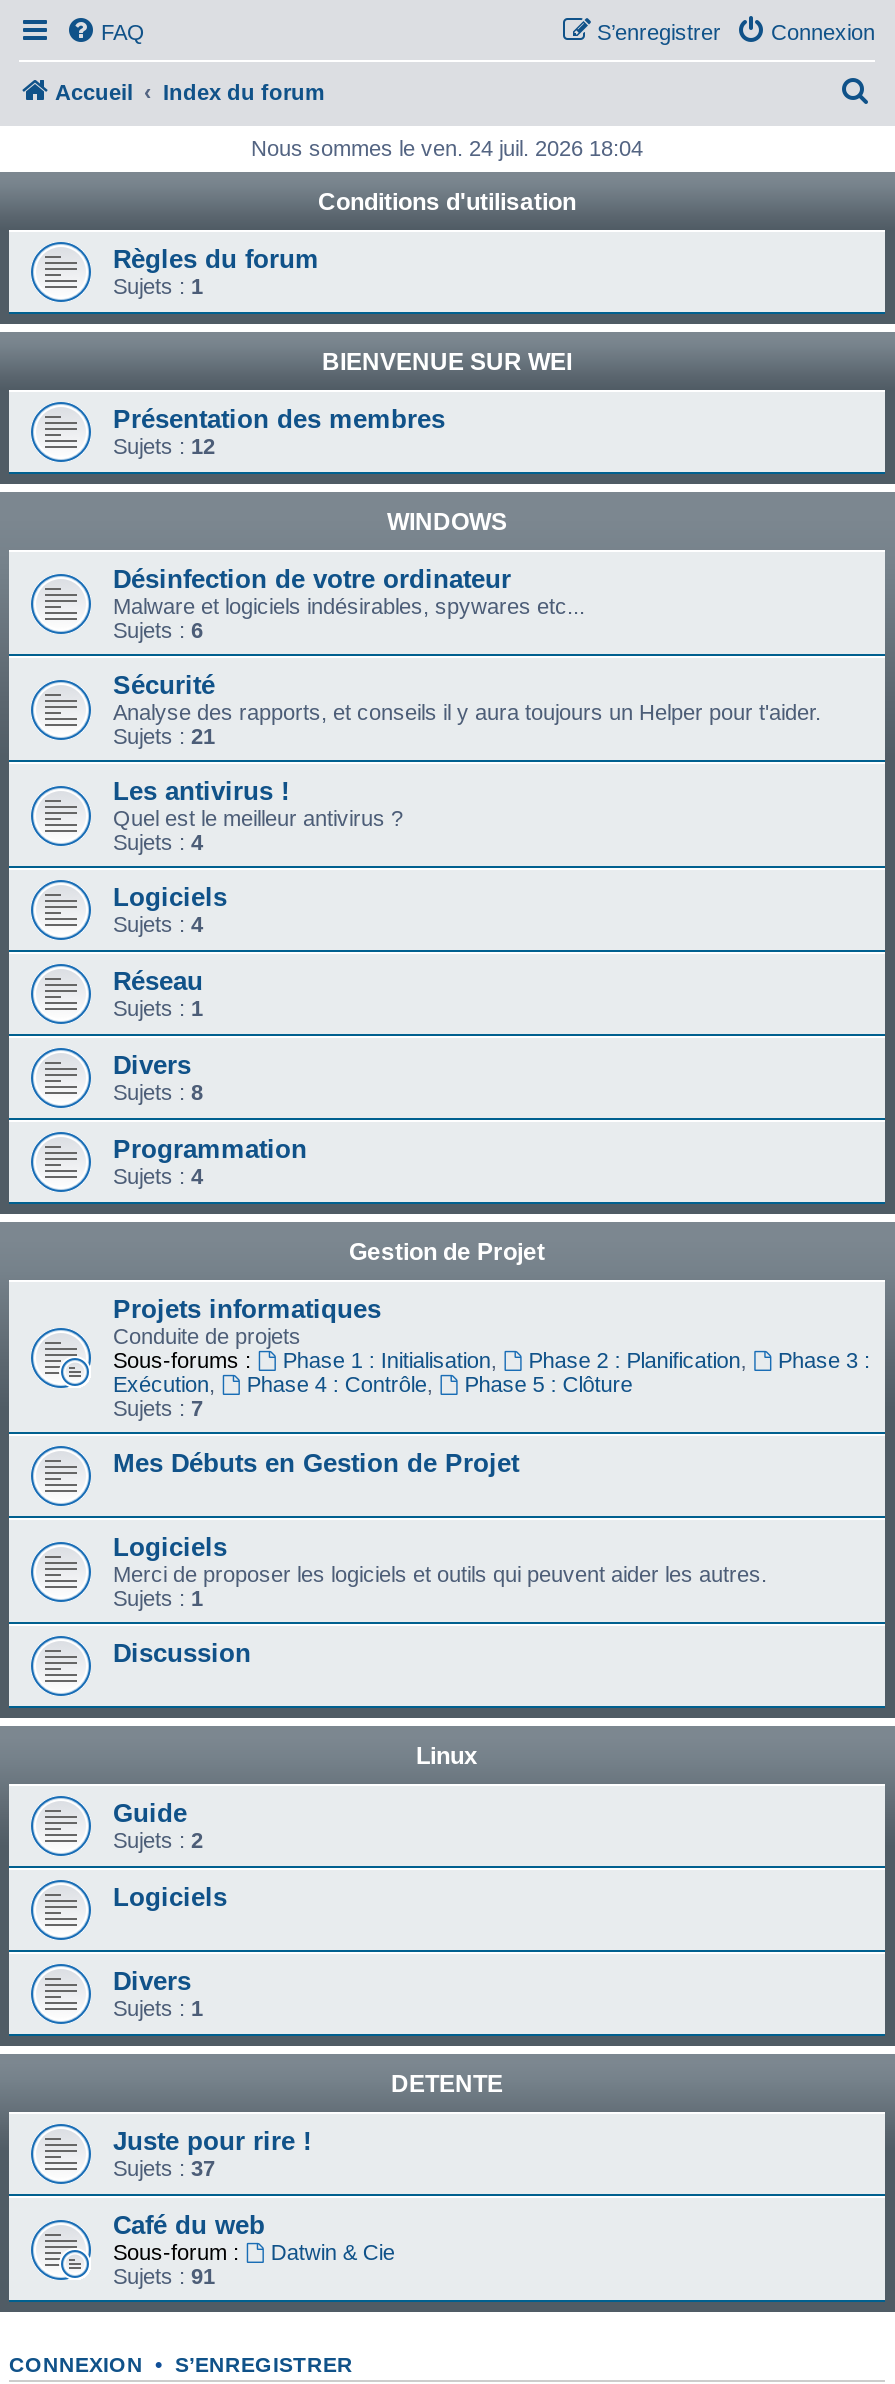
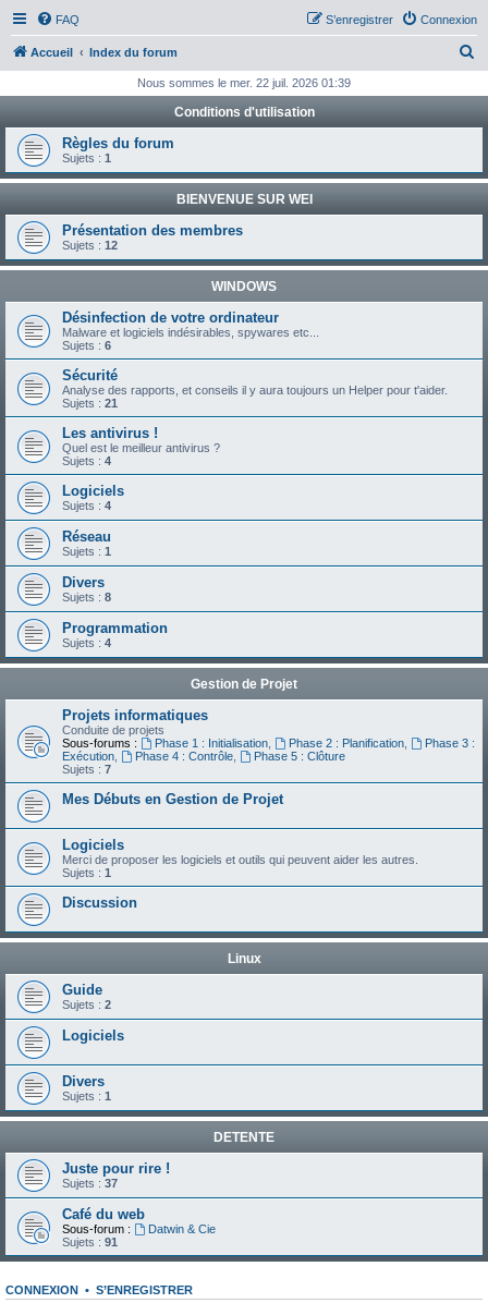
[251,136,643,160] Nous sommes le ven. 24 juil. 2026 18:04 -> [137,76,351,89] Nous sommes le mer. 22 juil. 2026 01:39

